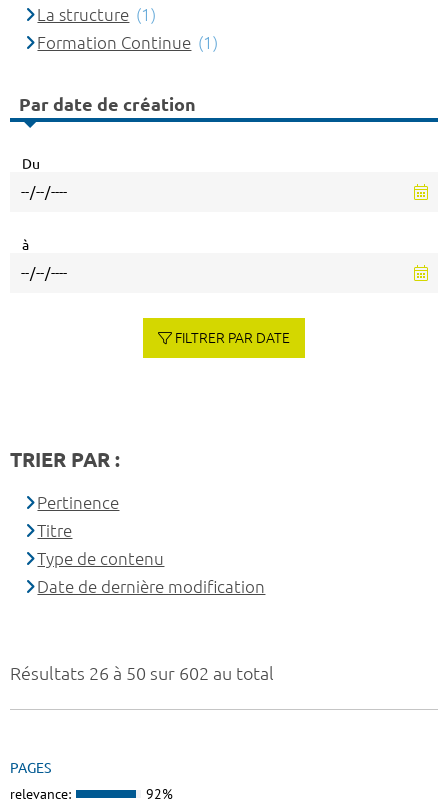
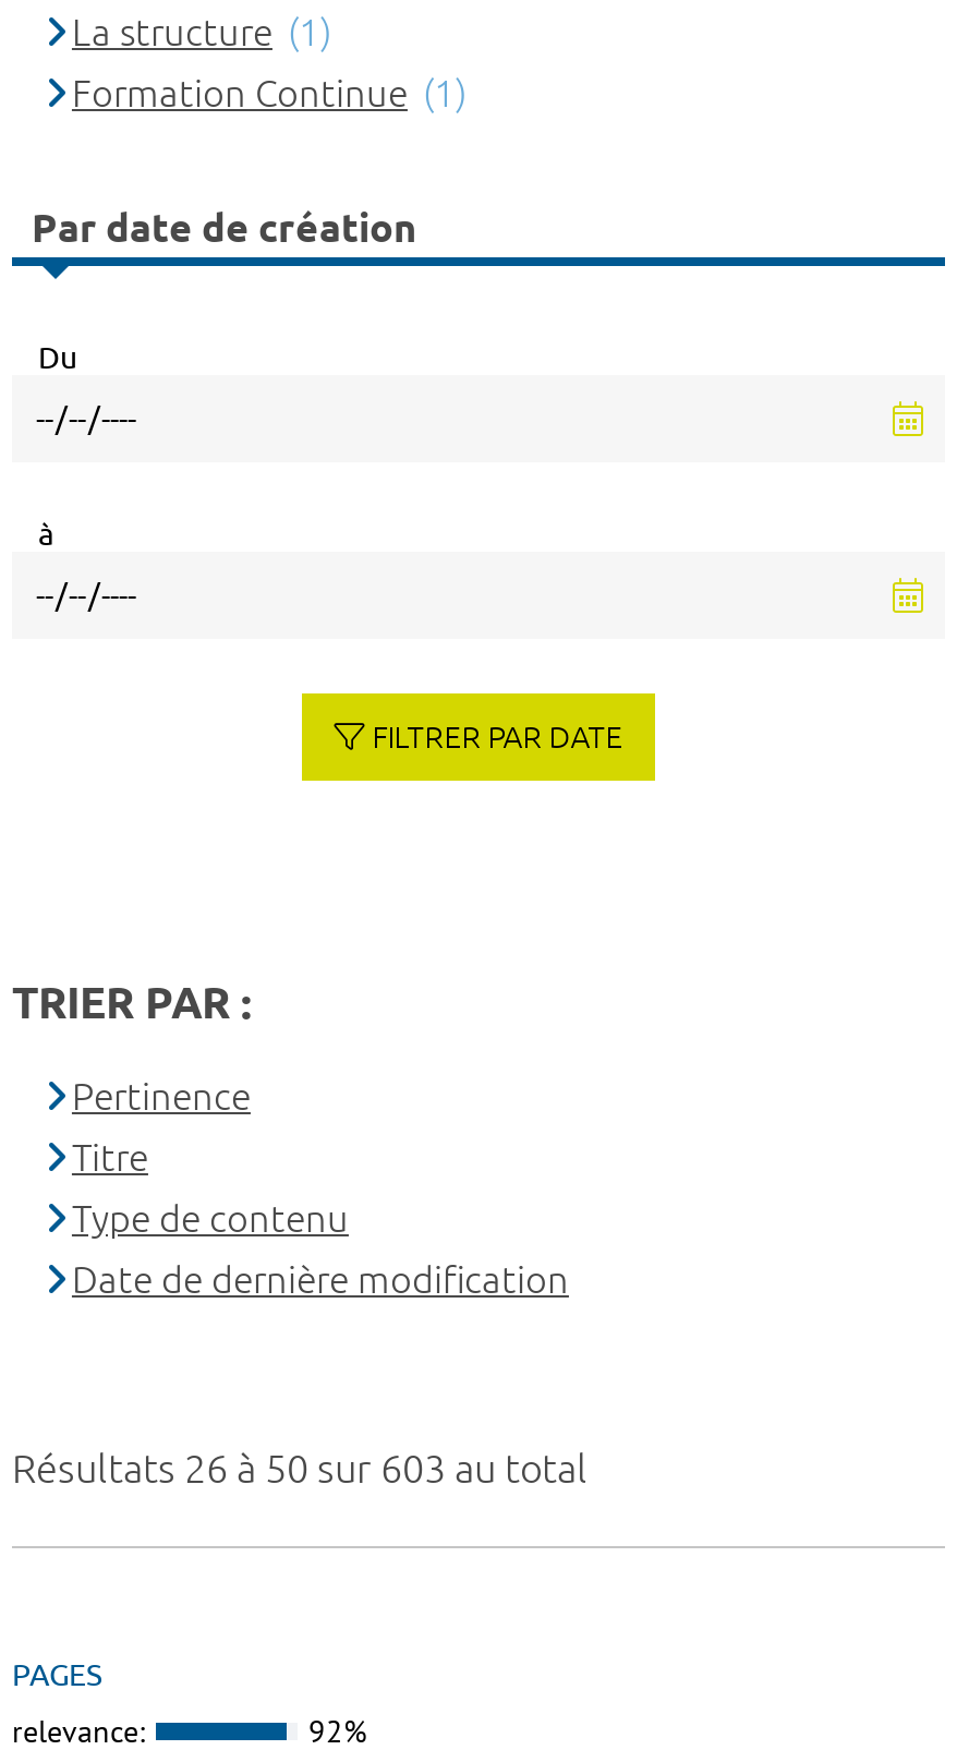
[10,663,274,683] Résultats 26 à 50 sur 602 au total -> [12,1446,587,1490] Résultats 26 à 50 sur 603 au total

